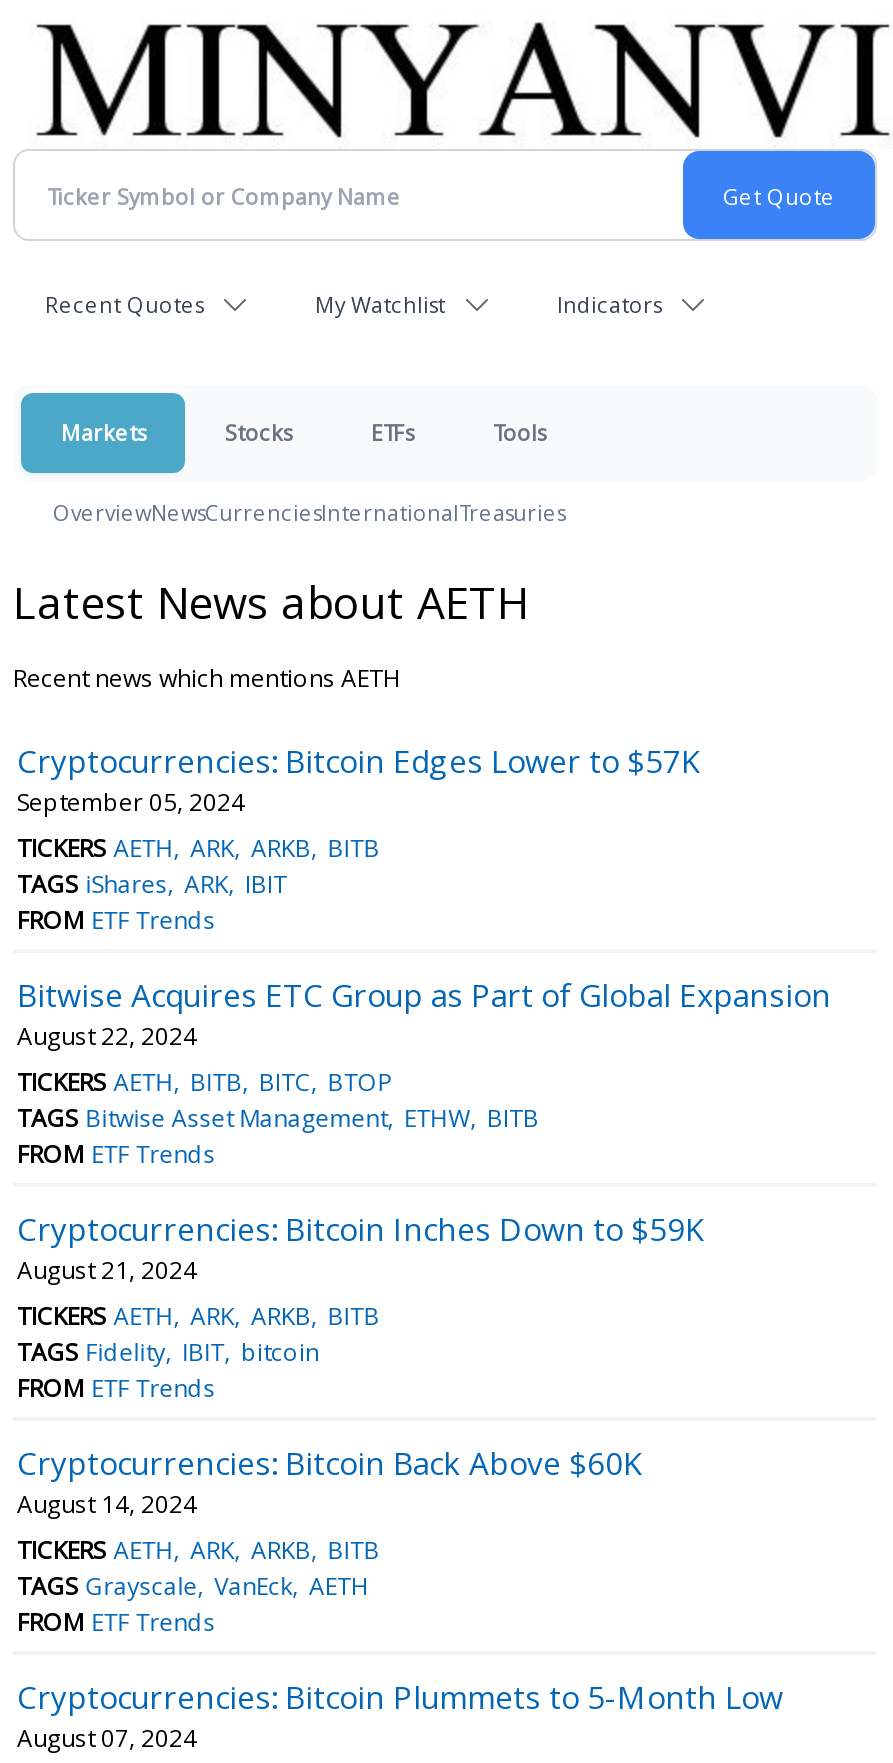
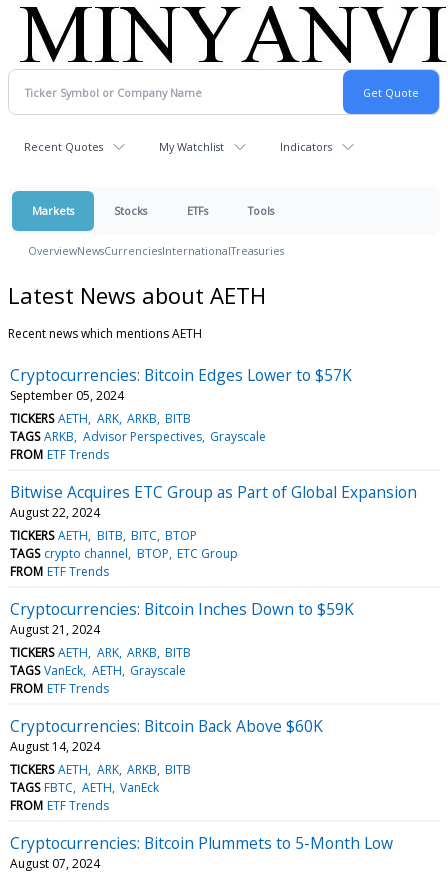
[17,867,287,901] TAGS iShares ARK IBIT -> [10,428,266,445] TAGS ARKB Advisor Perspectives Grayscale
[17,1101,539,1135] TAGS Bitwise Asset Management ETHW BITB -> [10,545,238,562] TAGS crypto channel BTOP ETC Group
[17,1335,319,1369] TAGS Fidelity IBIT bitcoin -> [10,662,186,679] TAGS VanEck AETH Grayscale
[17,1569,369,1603] TAGS Grayscale VanEck AETH -> [10,779,159,796] TAGS FBTC AETH VanEck

